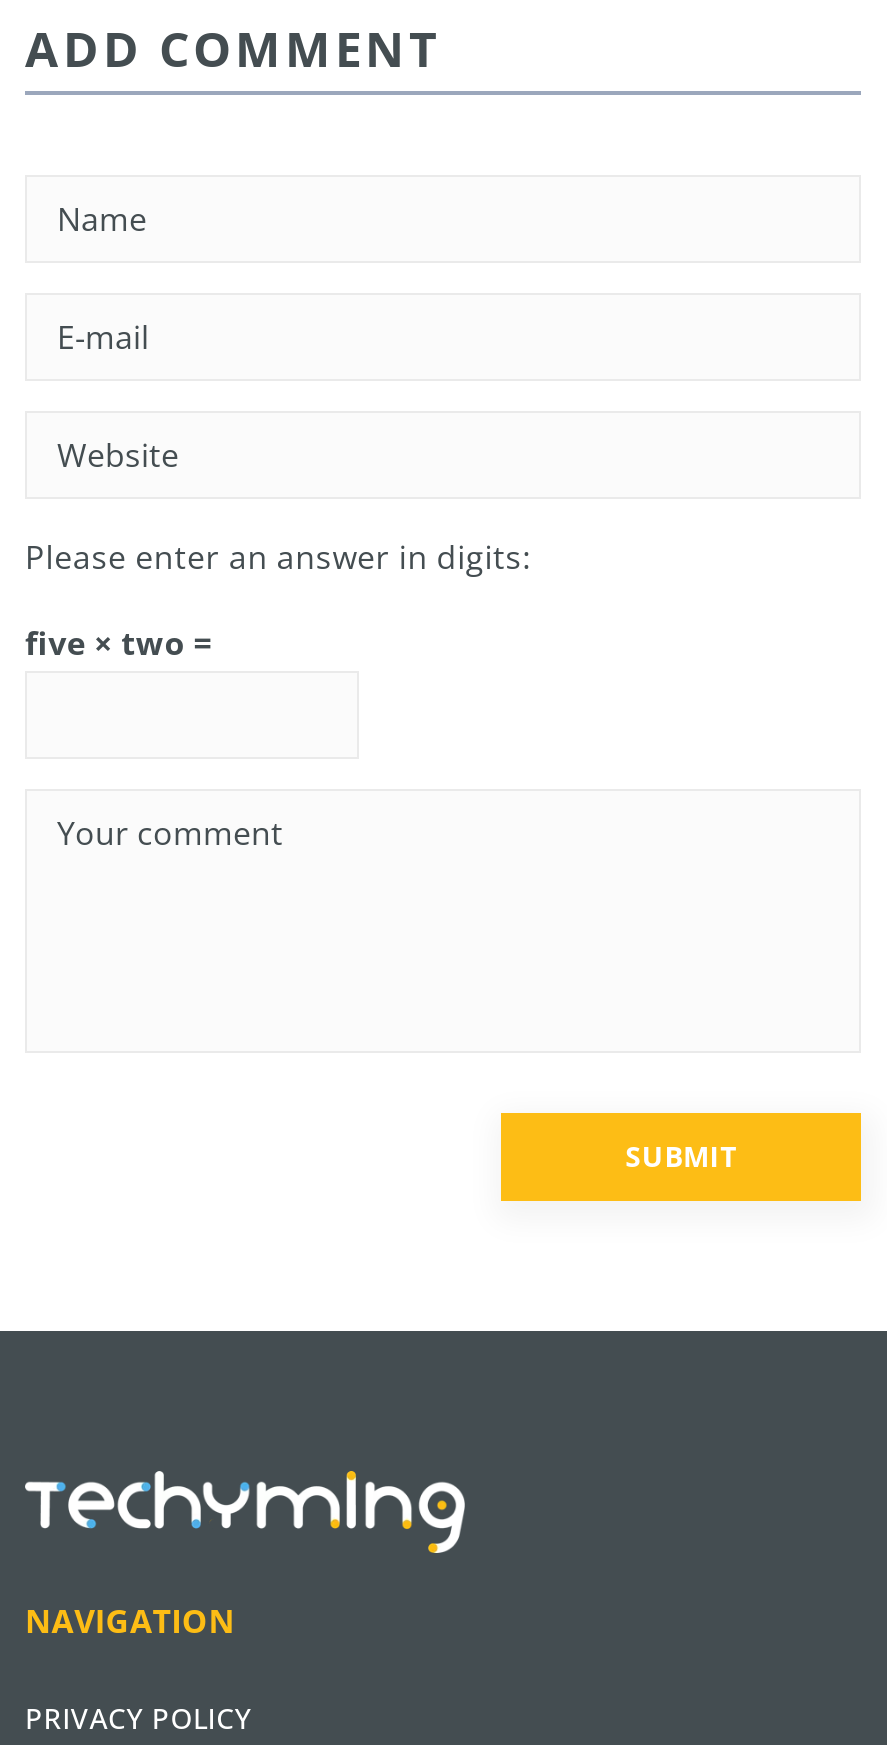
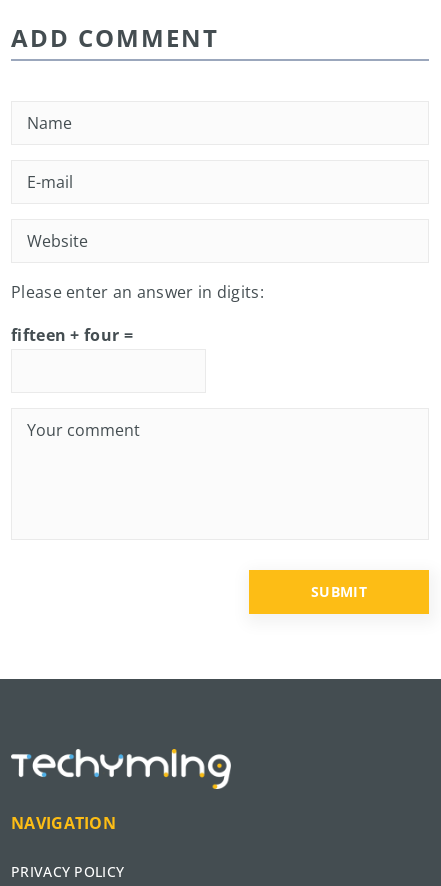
[25,621,212,665] five × two = -> [11,324,133,346] fifteen + four =

